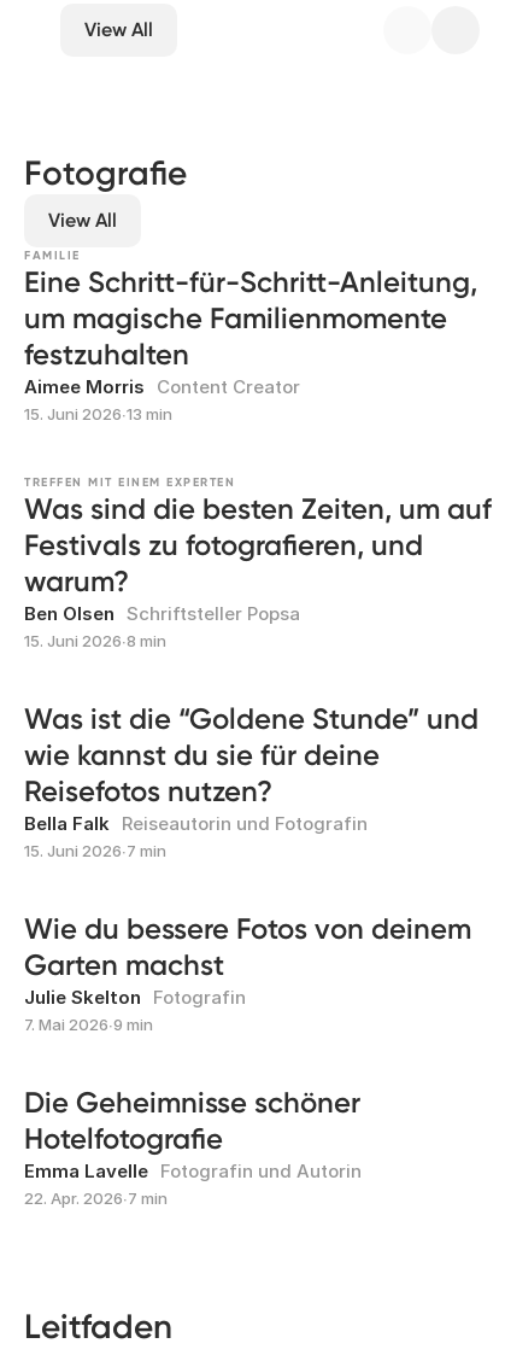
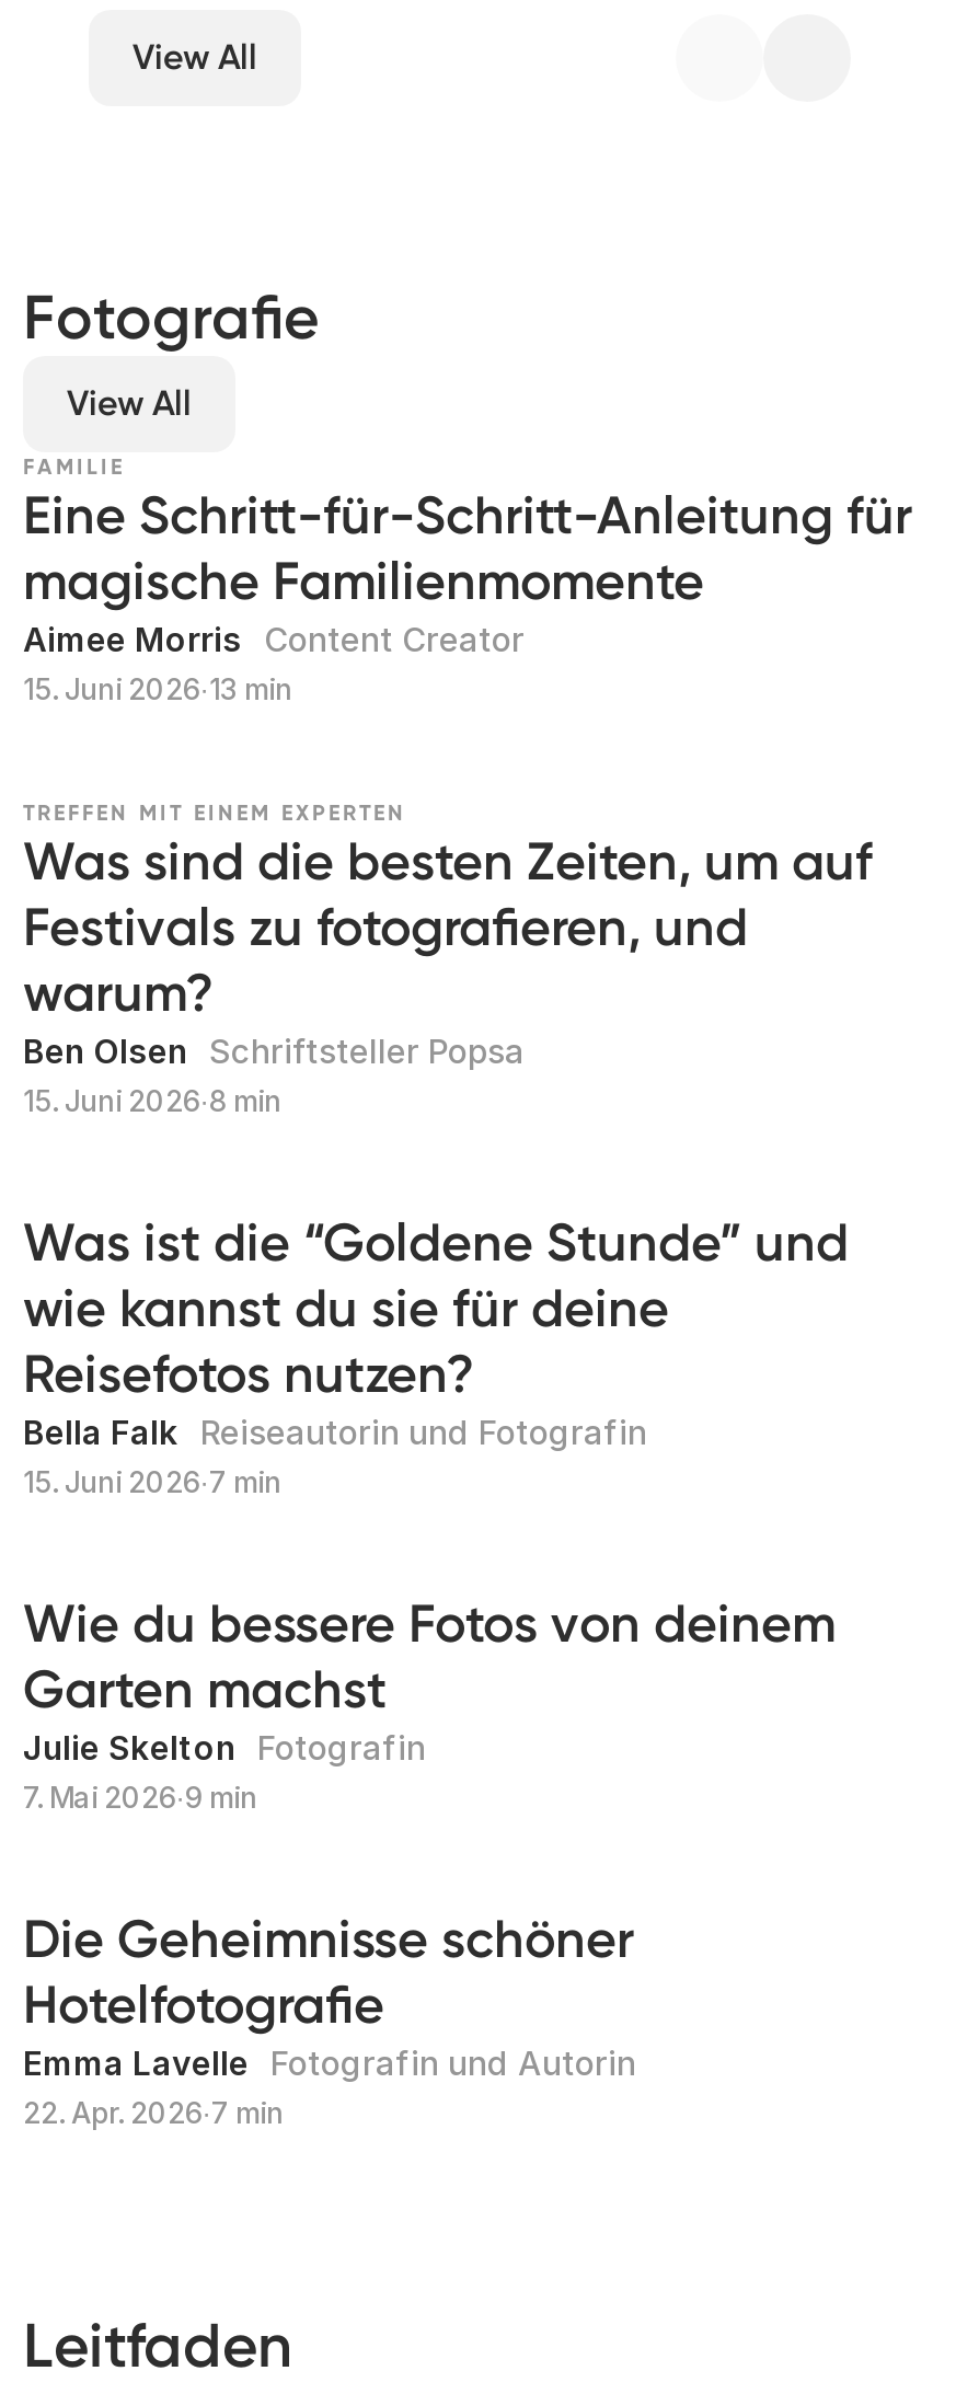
[24,264,477,372] Eine Schritt-für-Schritt-Anleitung, | um magische Familienmomente | festzuhalten -> [23,483,912,612] Eine Schritt-für-Schritt-Anleitung für | magische Familienmomente

